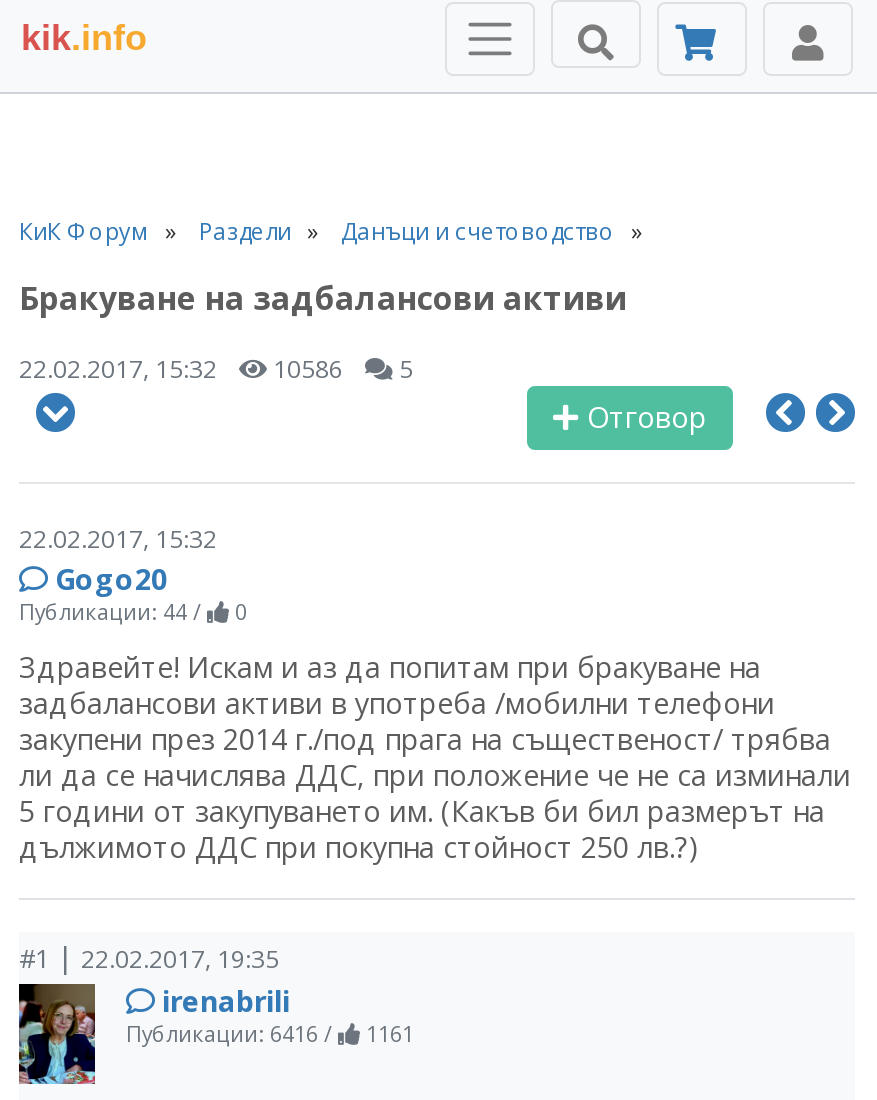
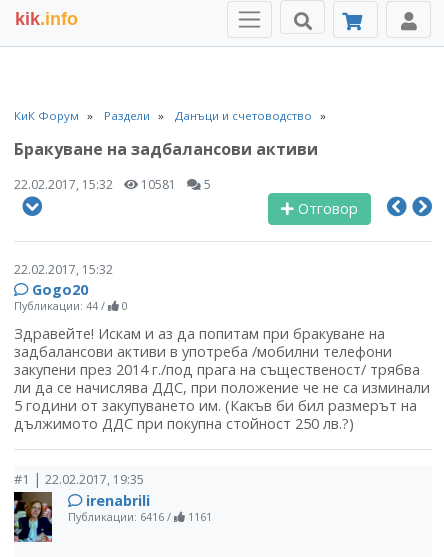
[19,352,413,386] 22.02.2017, 15:32 10586 5 -> [14,176,211,193] 22.02.2017, 15:32 10581 5

